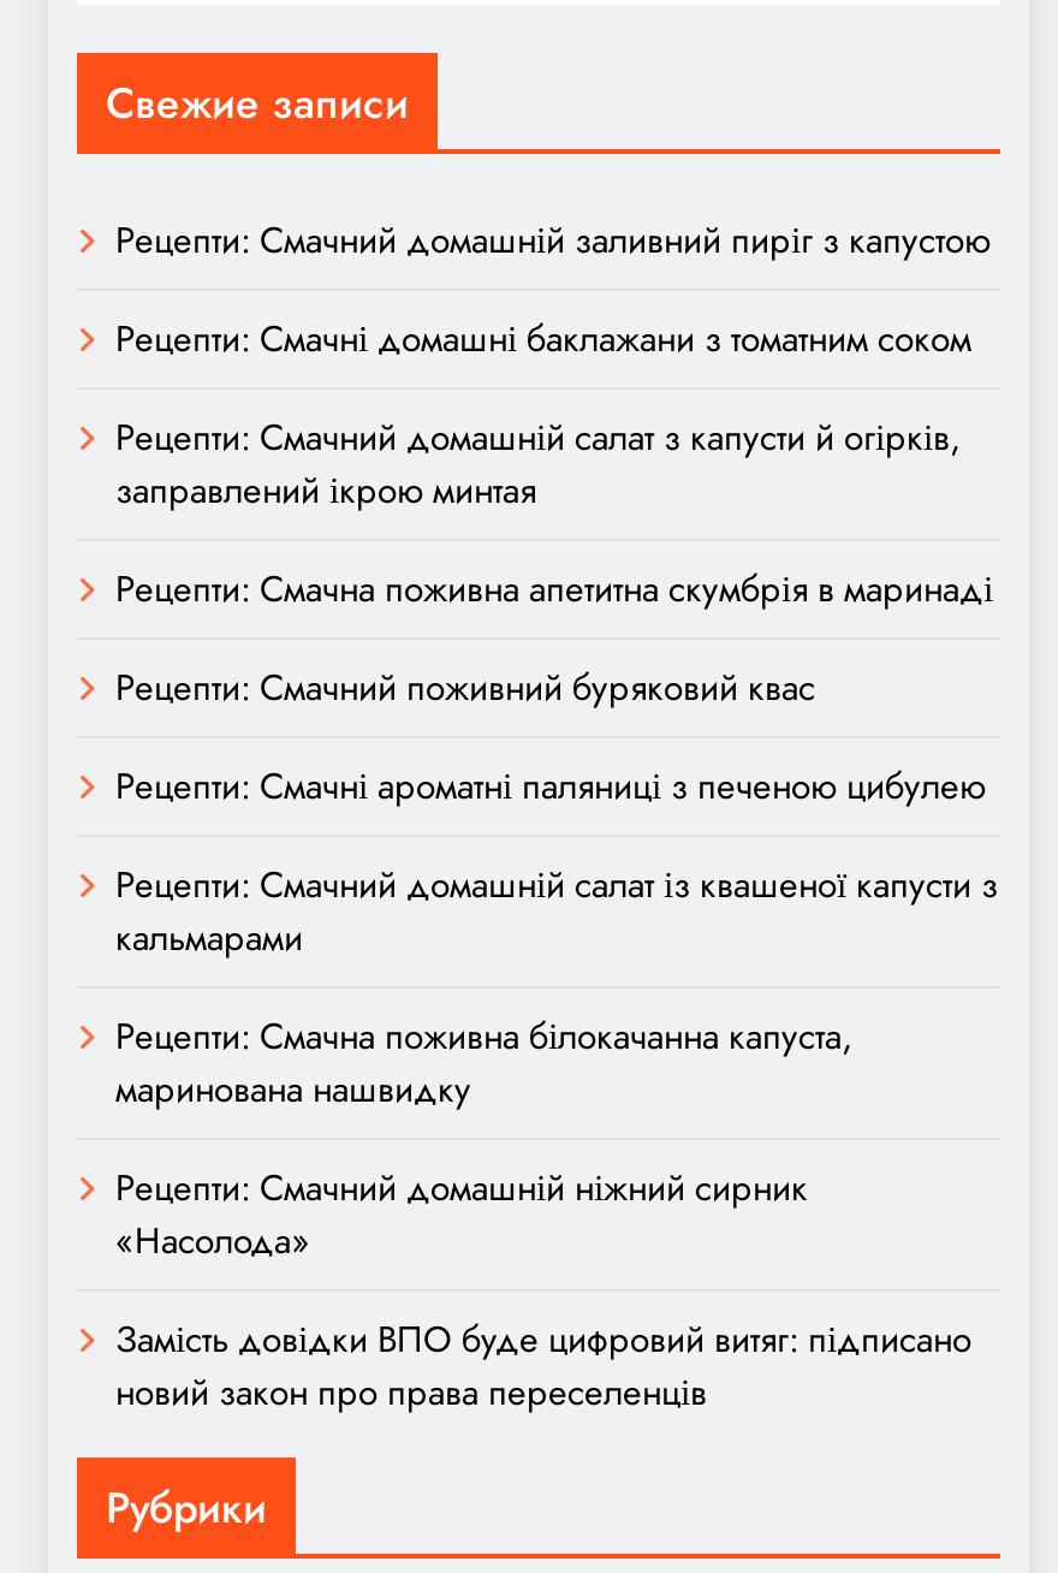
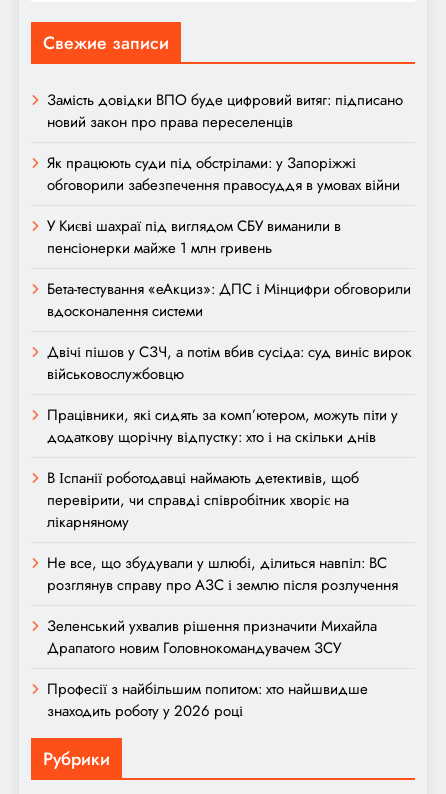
[115,214,998,1267] Рецепти: Смачний домашній заливний пиріг з капустою | Рецепти: Смачні домашні баклажани з томатним соком | Рецепти: Смачний домашній салат з капусти й огірків, | заправлений ікрою минтая | Рецепти: Смачна поживна апетитна скумбрія в маринаді | Рецепти: Смачний поживний буряковий квас | Рецепти: Смачні ароматні паляниці з печеною цибулею | Рецепти: Смачний домашній салат із квашеної капусти з | кальмарами | Рецепти: Смачна поживна білокачанна капуста, | маринована нашвидку | Рецепти: Смачний домашній ніжний сирник | «Насолода» -> none
moved [115,1313,971,1419] -> [47,89,403,133]: Замість довідки ВПО буде цифровий витяг: підписано | новий закон про права переселенців
none -> [47,152,412,722] Як працюють суди під обстрілами: у Запоріжжі | обговорили забезпечення правосуддя в умовах війни | У Києві шахраї під виглядом СБУ виманили в | пенсіонерки майже 1 млн гривень | Бета-тестування «еАкциз»: ДПС і Мінцифри обговорили | вдосконалення системи | Двічі пішов у СЗЧ, а потім вбив сусіда: суд виніс вирок | військовослужбовцю | Працівники, які сидять за комп’ютером, можуть піти у | додаткову щорічну відпустку: хто і на скільки днів | В Іспанії роботодавці наймають детективів, щоб | перевірити, чи справді співробітник хворіє на | лікарняному | Не все, що збудували у шлюбі, ділиться навпіл: ВС | розглянув справу про АЗС і землю після розлучення | Зеленський ухвалив рішення призначити Михайла | Драпатого новим Головнокомандувачем ЗСУ | Професії з найбільшим попитом: хто найшвидше | знаходить роботу у 2026 році

